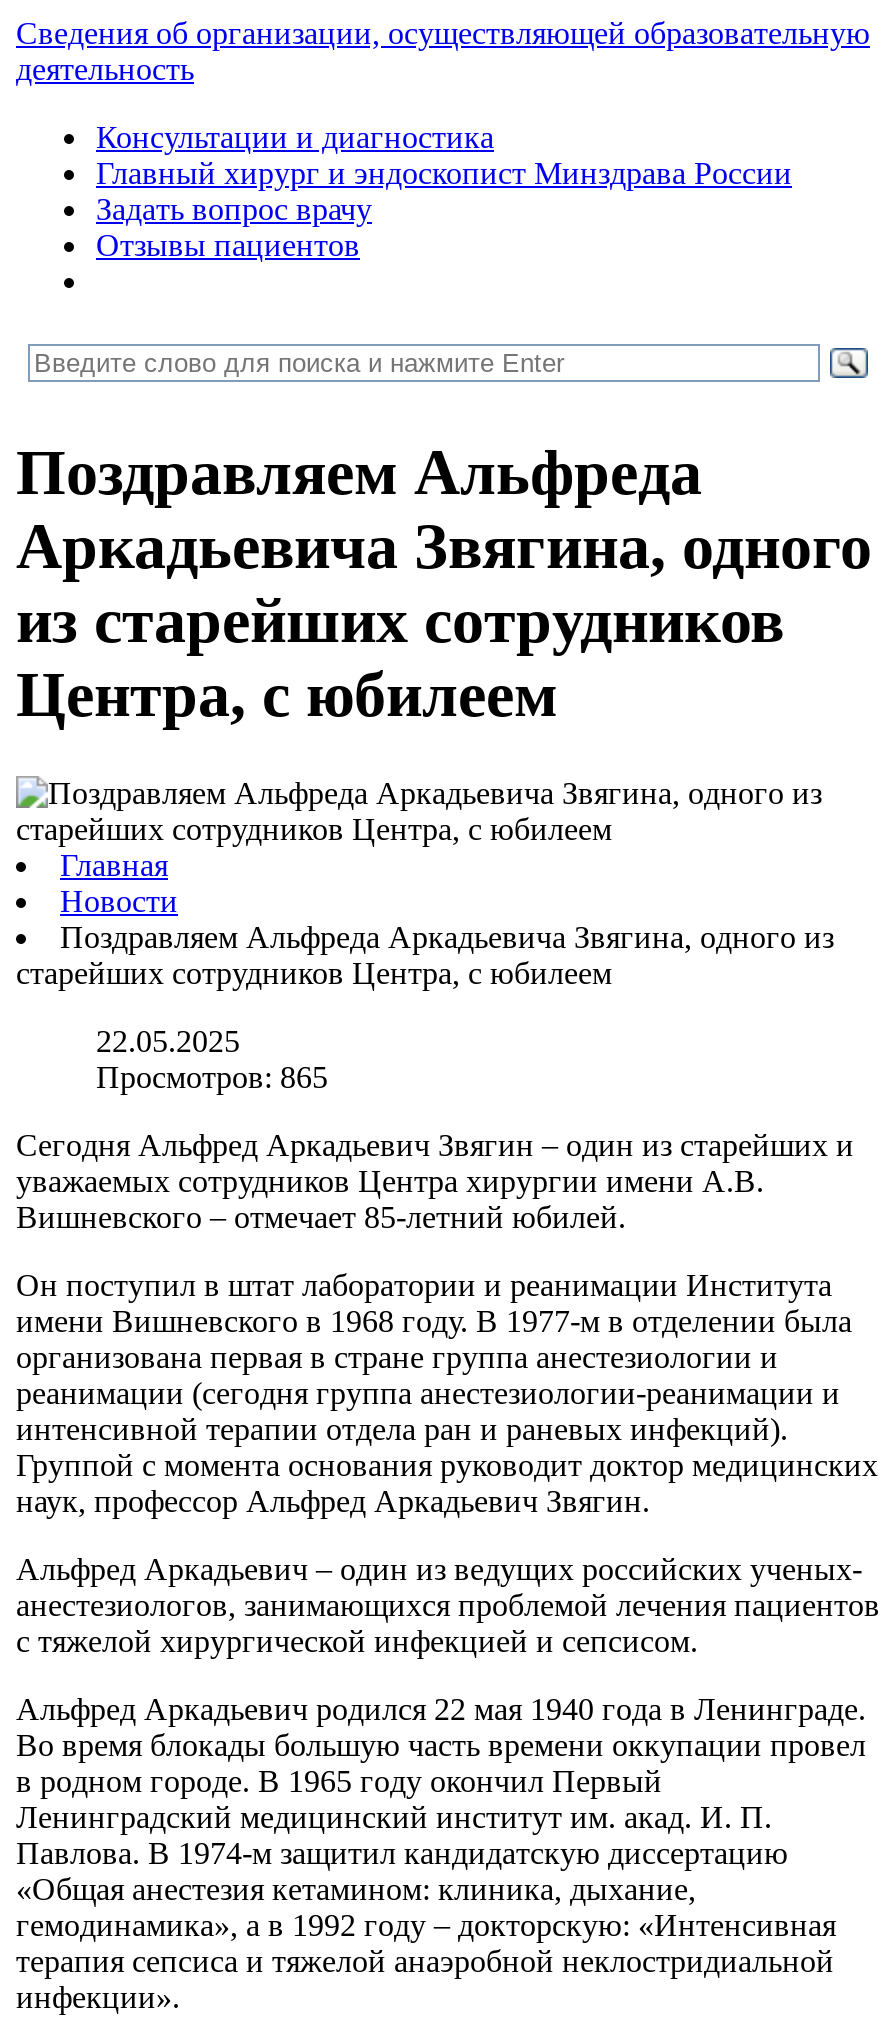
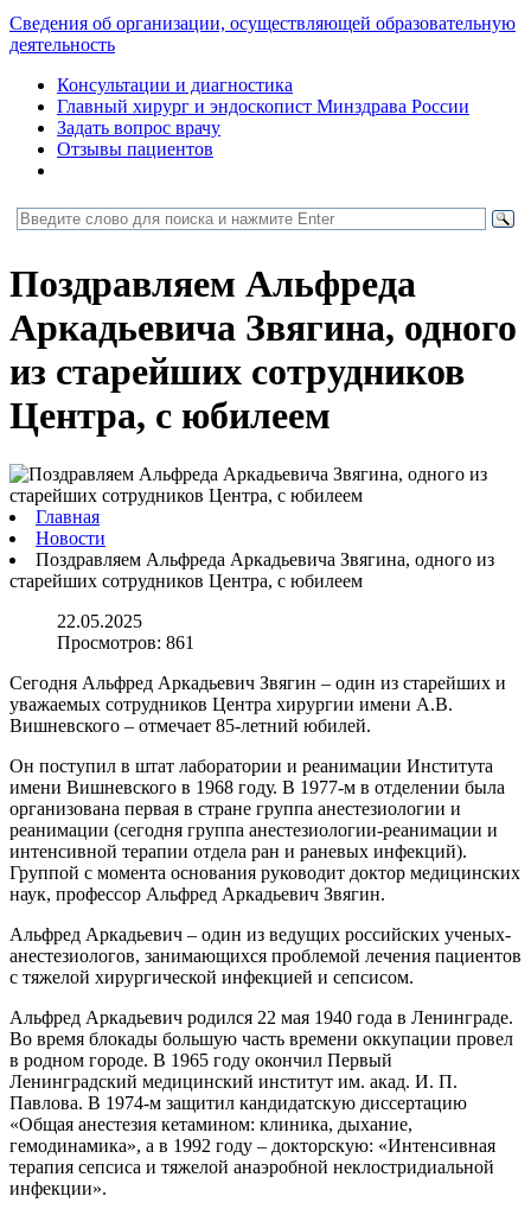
[96,1060,328,1094] Просмотров: 865 -> [57,632,194,652] Просмотров: 861

